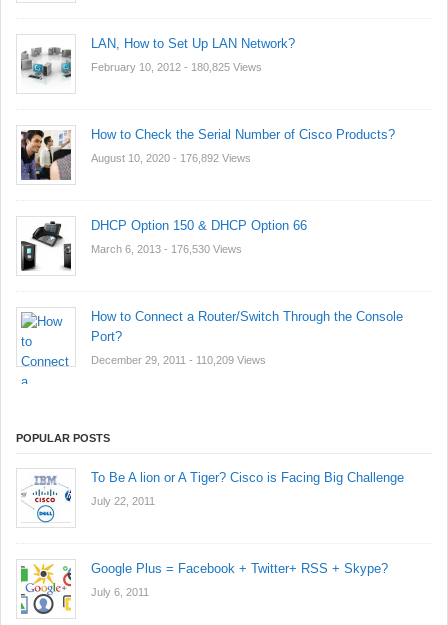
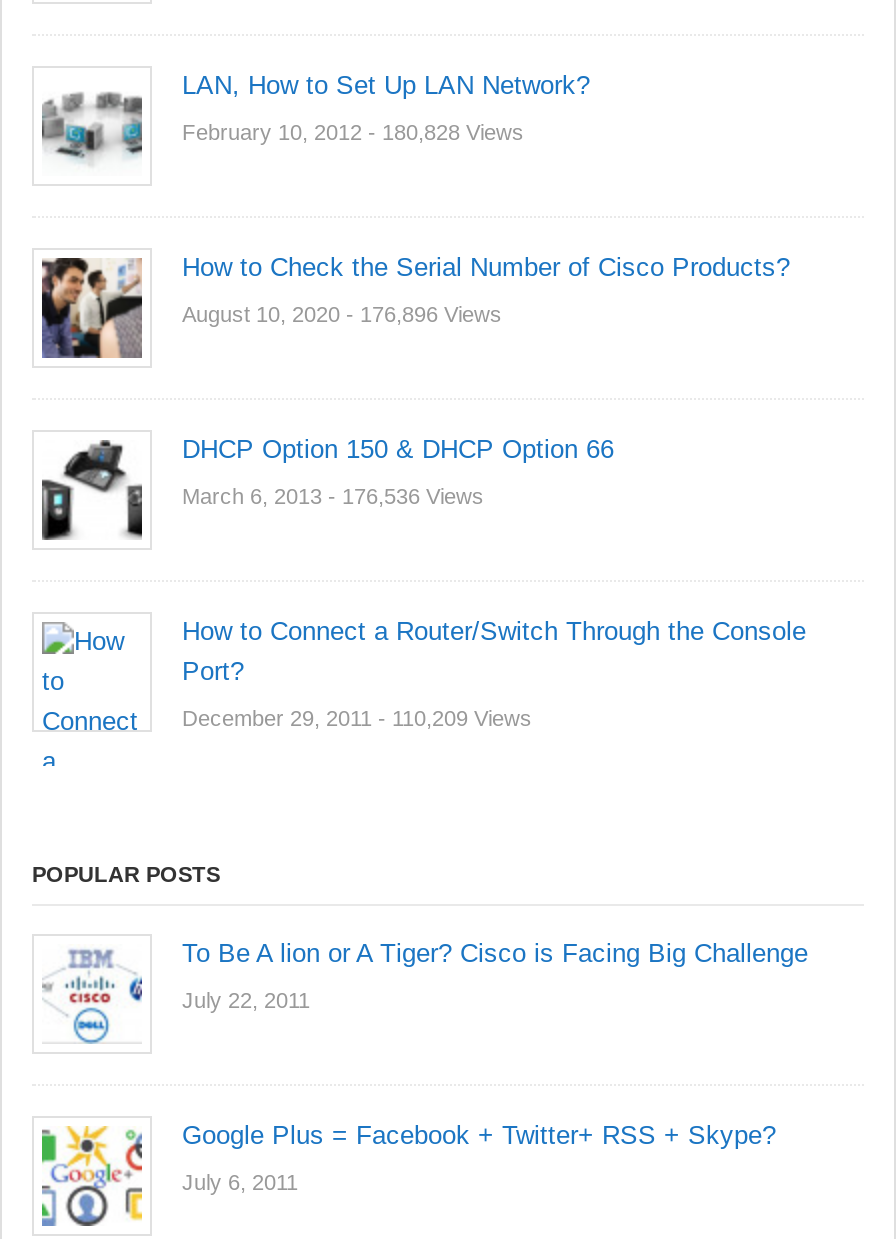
[91,61,262,73] February 10, 2012 - 180,825 Views -> [182,120,524,144] February 10, 2012 - 180,828 Views
[91,152,251,164] August 10, 2020 - 176,892 Views -> [182,302,502,326] August 10, 2020 - 176,896 Views
[91,243,242,255] March 6, 2013 - 176,530 Views -> [182,484,484,508] March 6, 2013 - 176,536 Views

